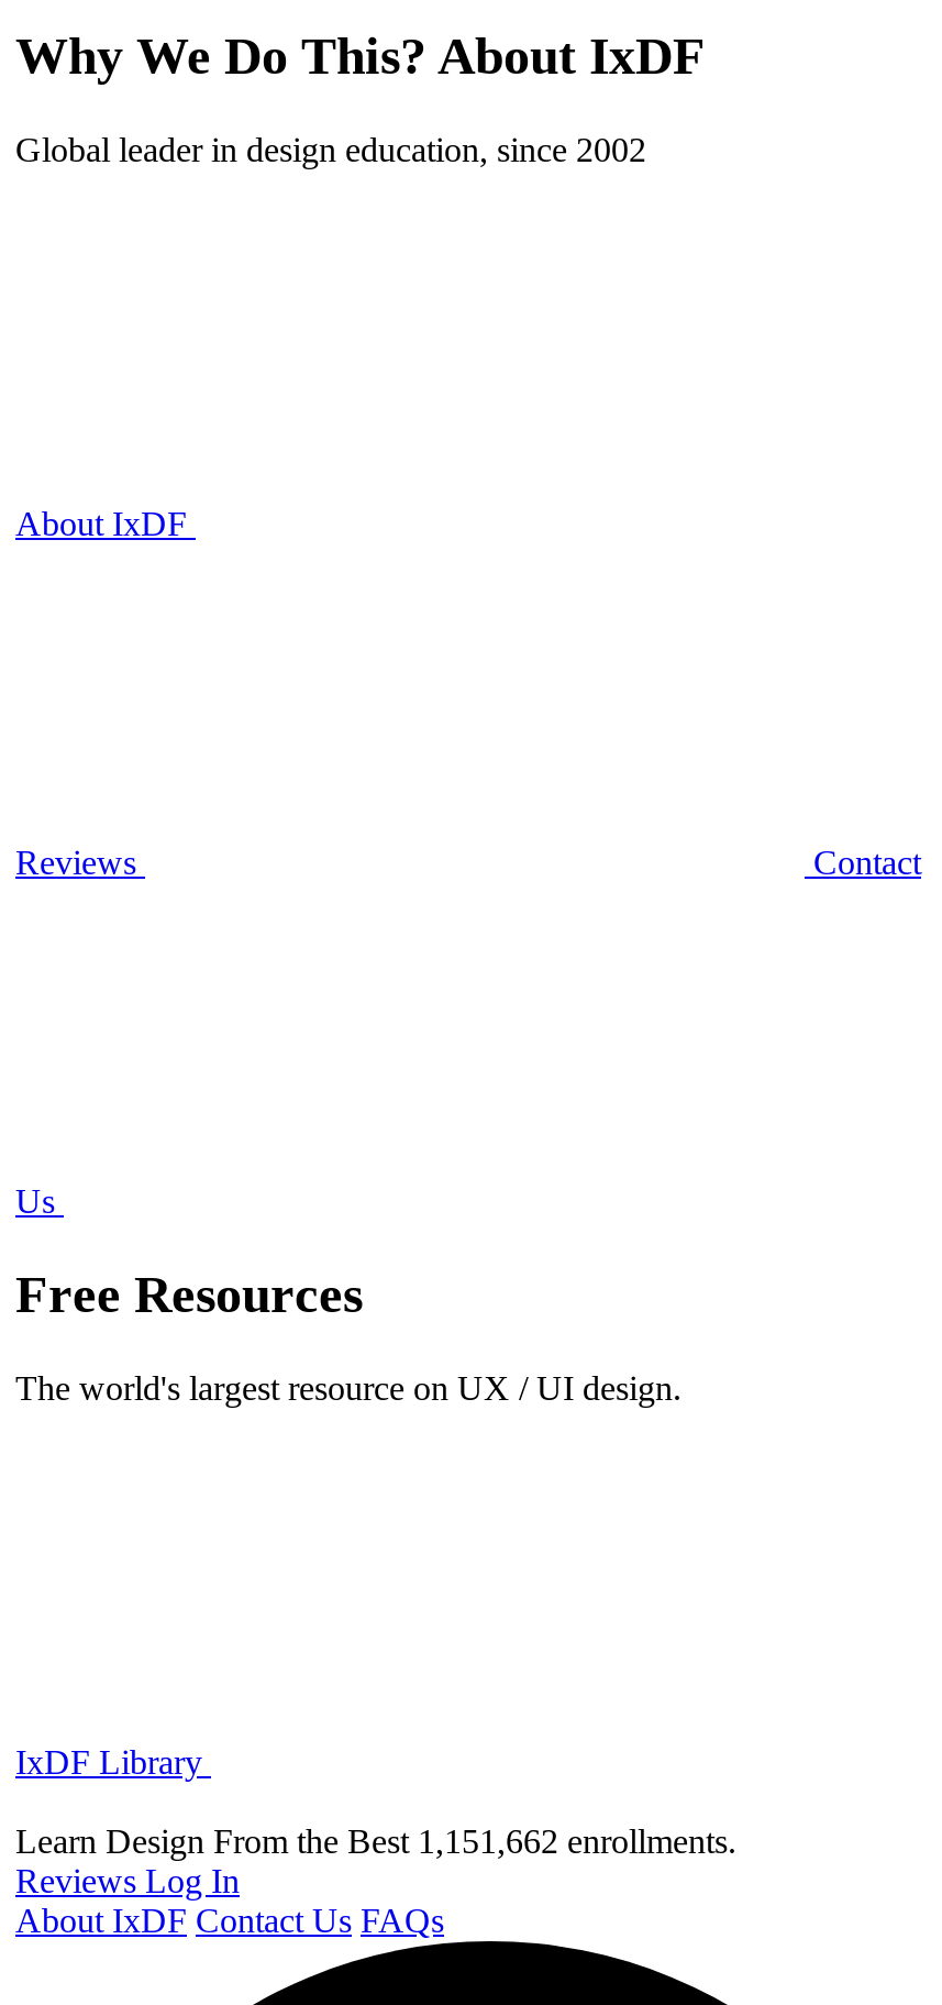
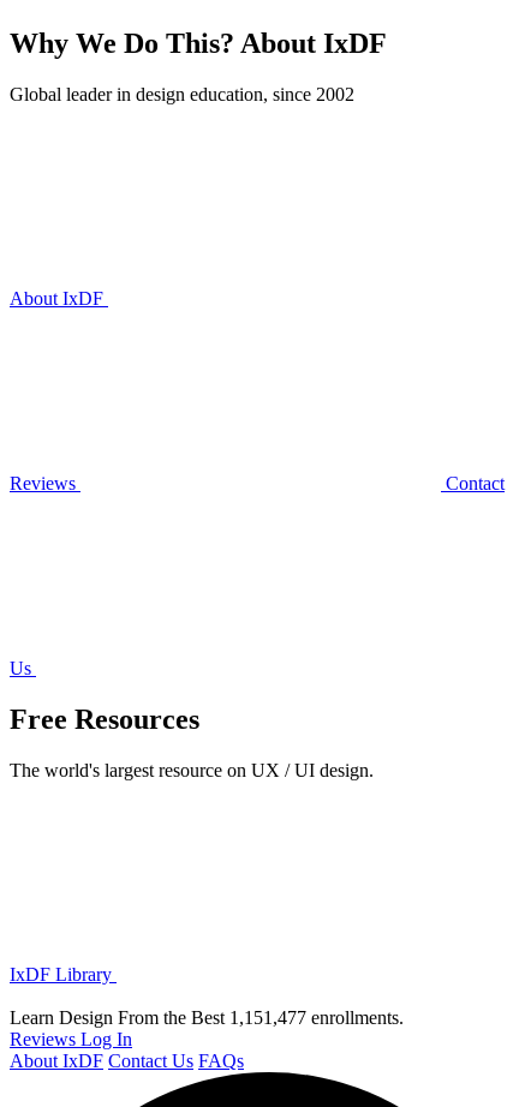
[15,1822,736,1859] Learn Design From the Best 1,151,662 enrollments. -> [10,1007,404,1027] Learn Design From the Best 1,151,477 enrollments.

